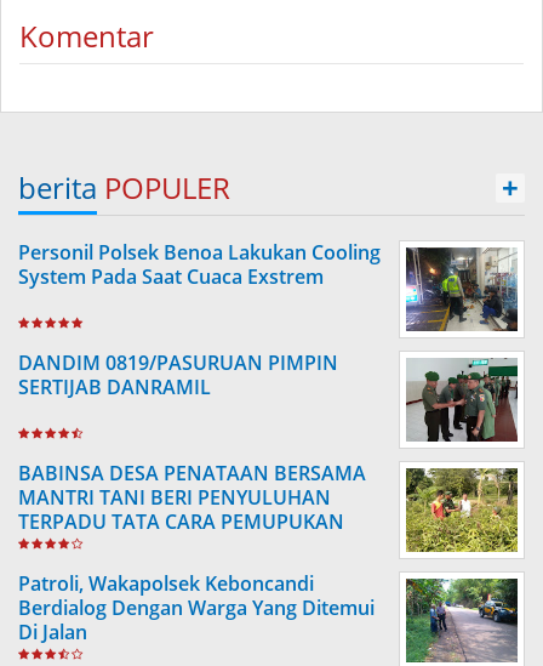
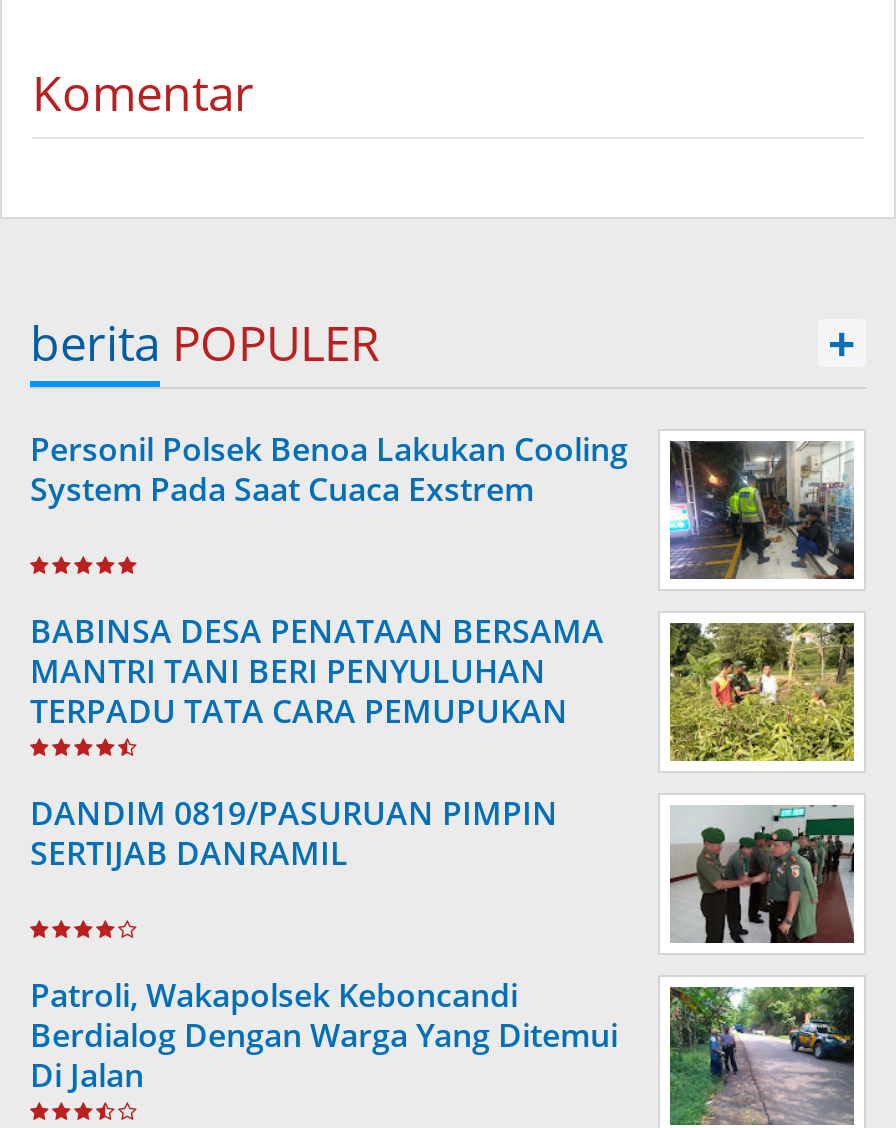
moved [18,349,338,400] -> [30,791,558,875]: DANDIM 0819/PASURUAN PIMPIN | SERTIJAB DANRAMIL
moved [405,359,519,443] -> [670,807,854,945]: [image]
moved [18,460,520,554] -> [30,609,858,765]: [image] | BABINSA DESA PENATAAN BERSAMA | MANTRI TANI BERI PENYULUHAN | TERPADU TATA CARA PEMUPUKAN

